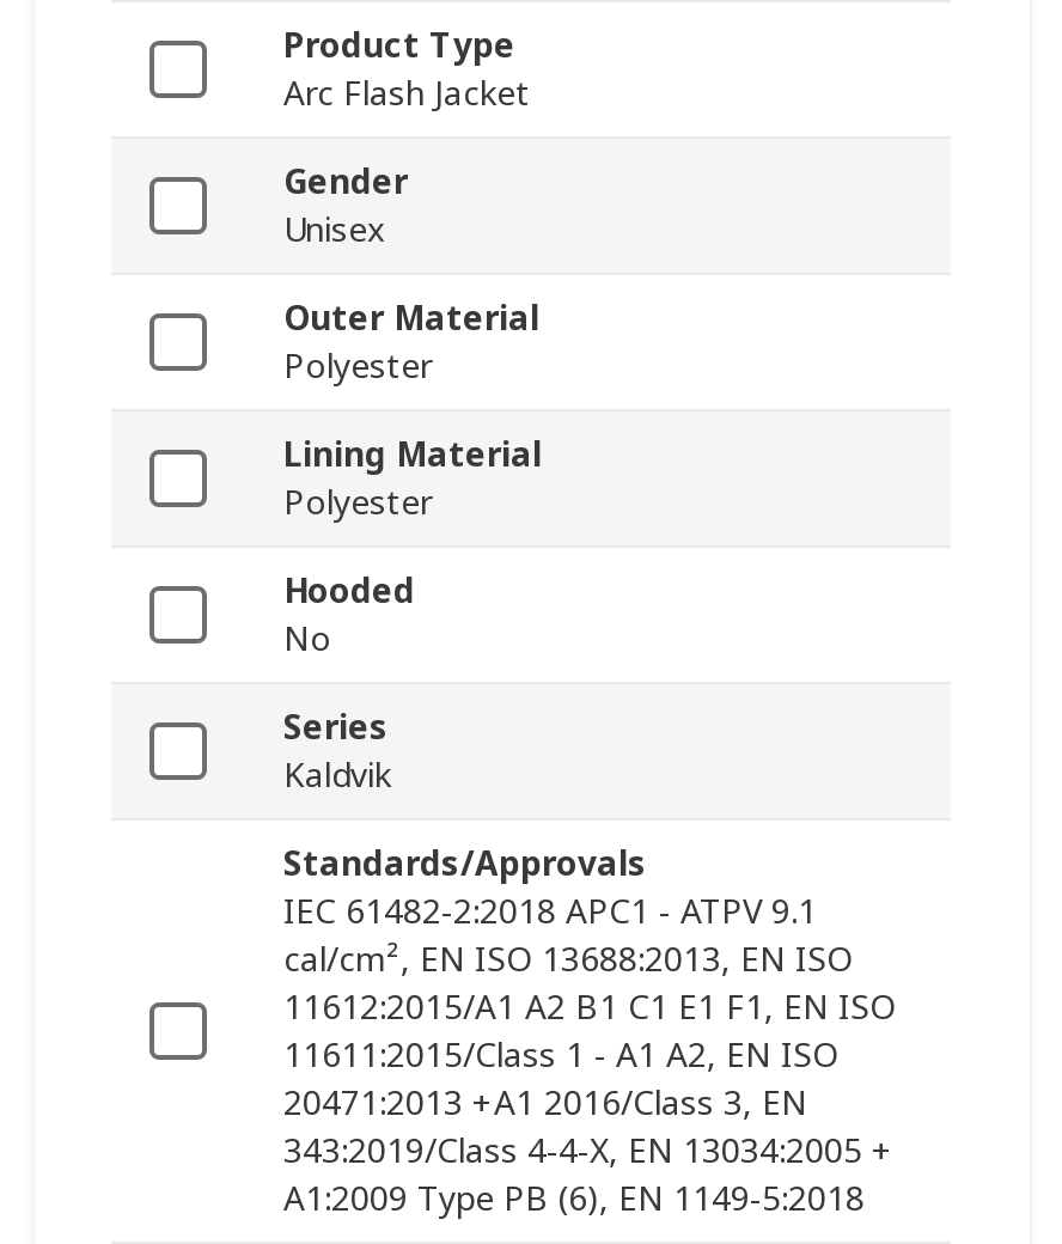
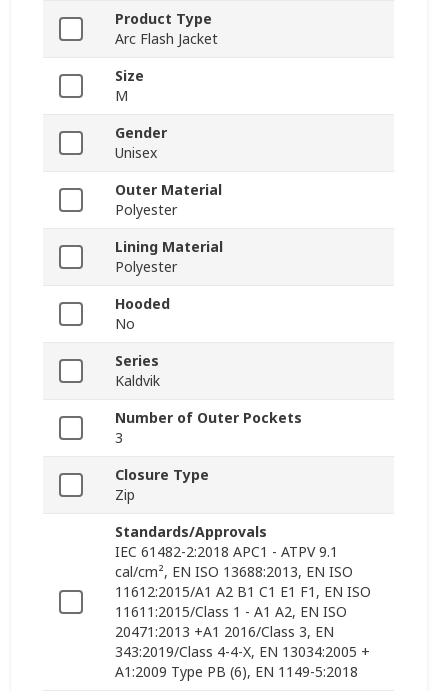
none -> [115,66,144,105] Size | M
none -> [115,408,302,504] Number of Outer Pockets | 3 | Closure Type | Zip

